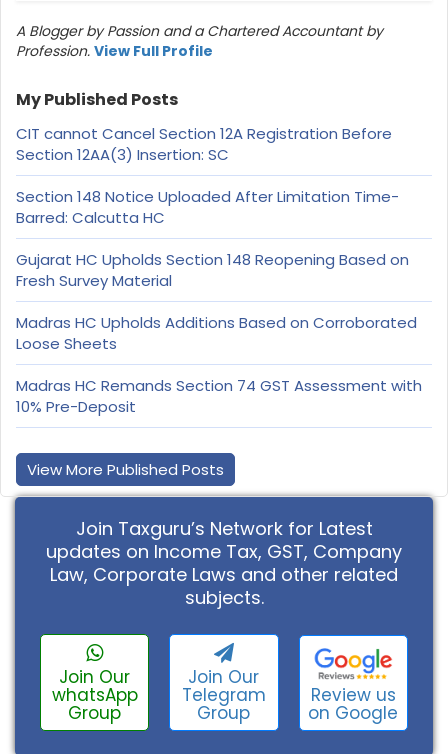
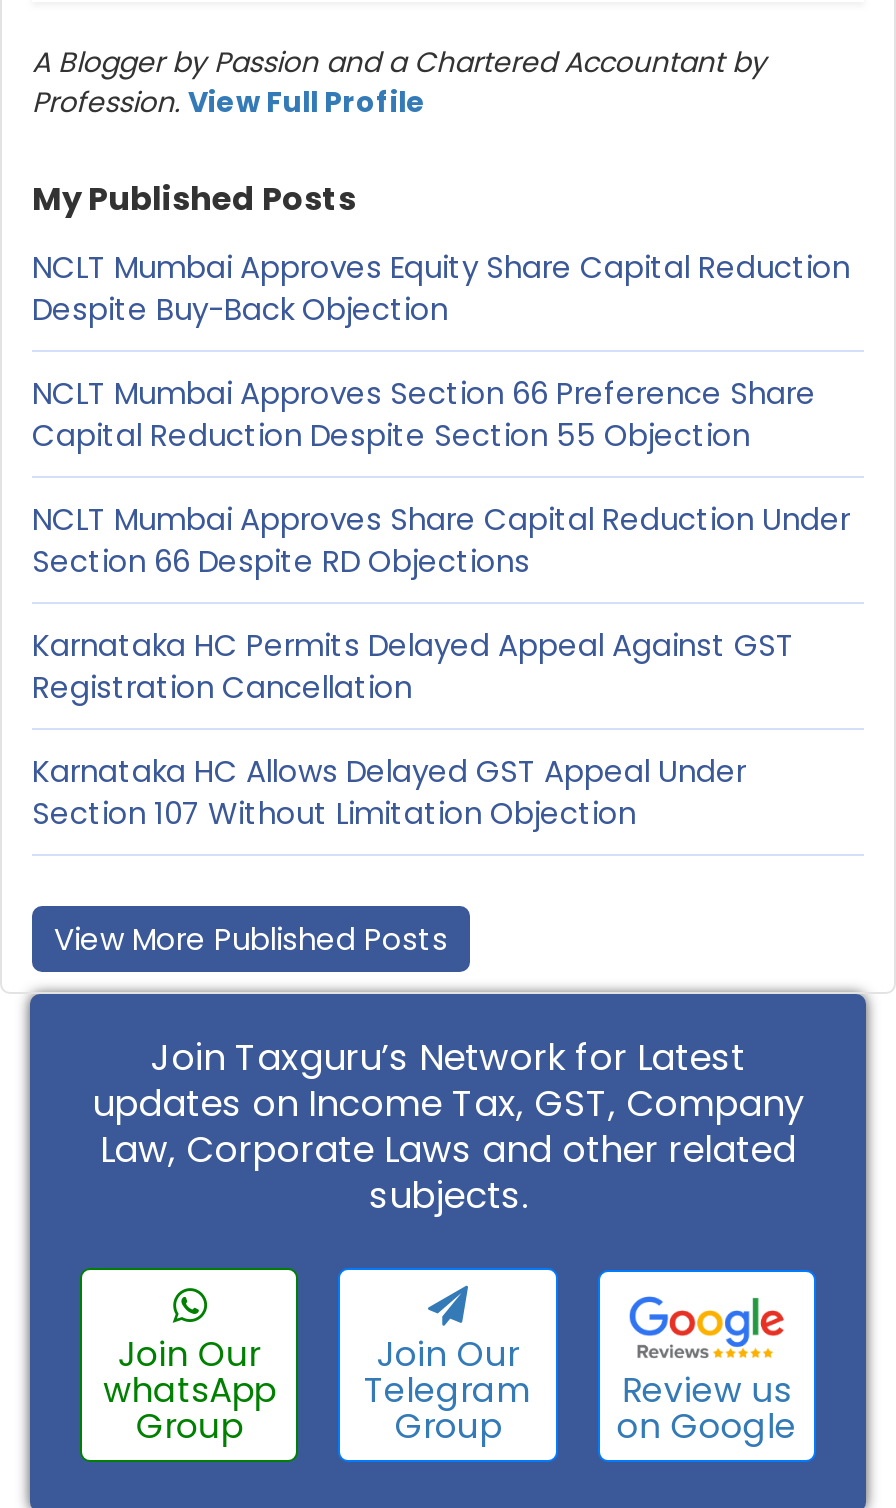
[16,123,392,165] CIT cannot Cancel Section 12A Registration Before | Section 12AA(3) Insertion: SC -> [32,247,850,331] NCLT Mumbai Approves Equity Share Capital Reduction | Despite Buy-Back Objection
[16,186,399,228] Section 148 Notice Uploaded After Limitation Time- | Barred: Calcutta HC -> [32,373,816,457] NCLT Mumbai Approves Section 66 Preference Share | Capital Reduction Despite Section 55 Objection
[16,249,409,291] Gujarat HC Upholds Section 148 Reopening Based on | Fresh Survey Material -> [32,499,850,583] NCLT Mumbai Approves Share Capital Reduction Under | Section 66 Despite RD Objections
[16,312,417,354] Madras HC Upholds Additions Based on Corroborated | Loose Sheets -> [32,625,794,709] Karnataka HC Permits Delayed Appeal Against GST | Registration Cancellation
[16,375,422,417] Madras HC Remands Section 74 GST Assessment with | 10% Pre-Deposit -> [32,751,746,835] Karnataka HC Allows Delayed GST Appeal Under | Section 107 Without Limitation Objection

